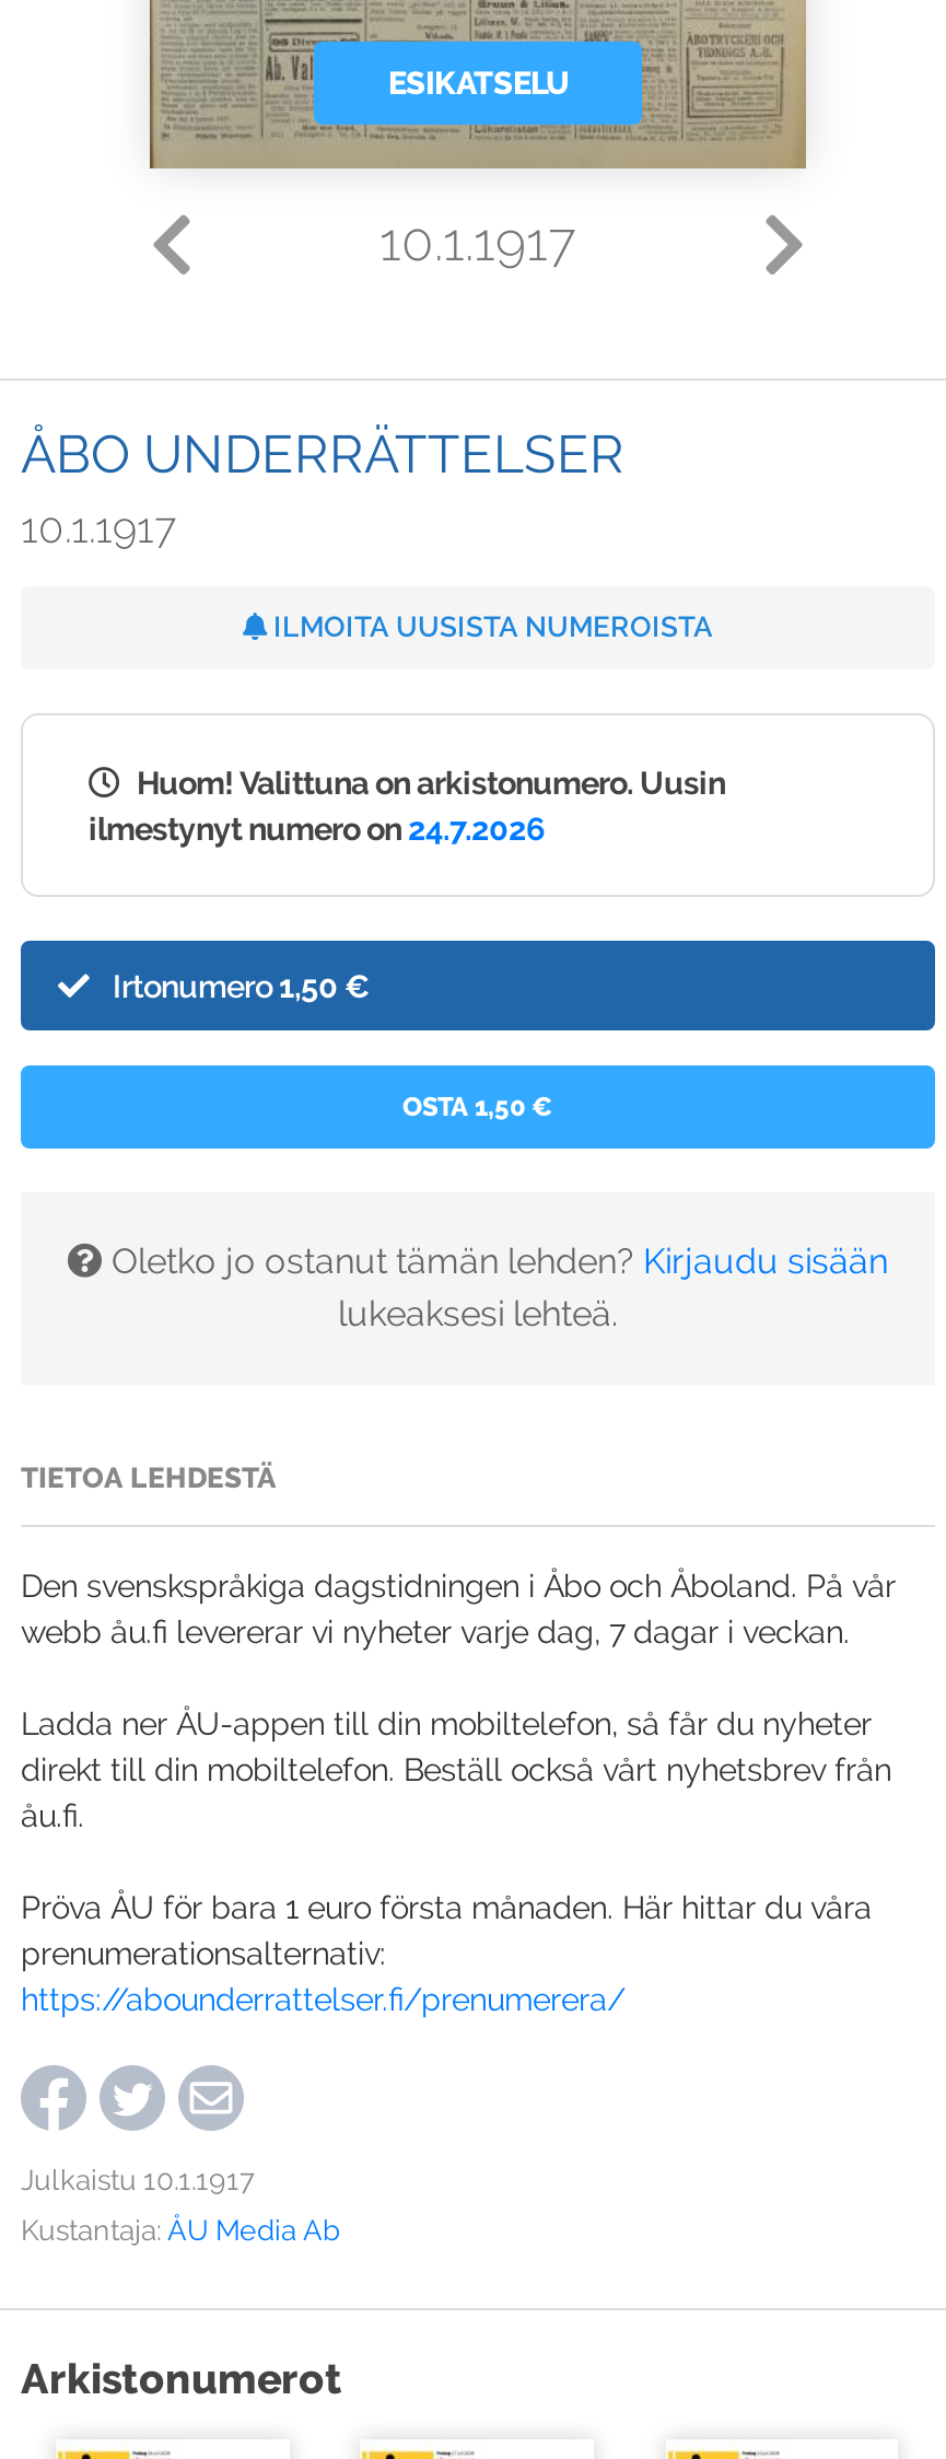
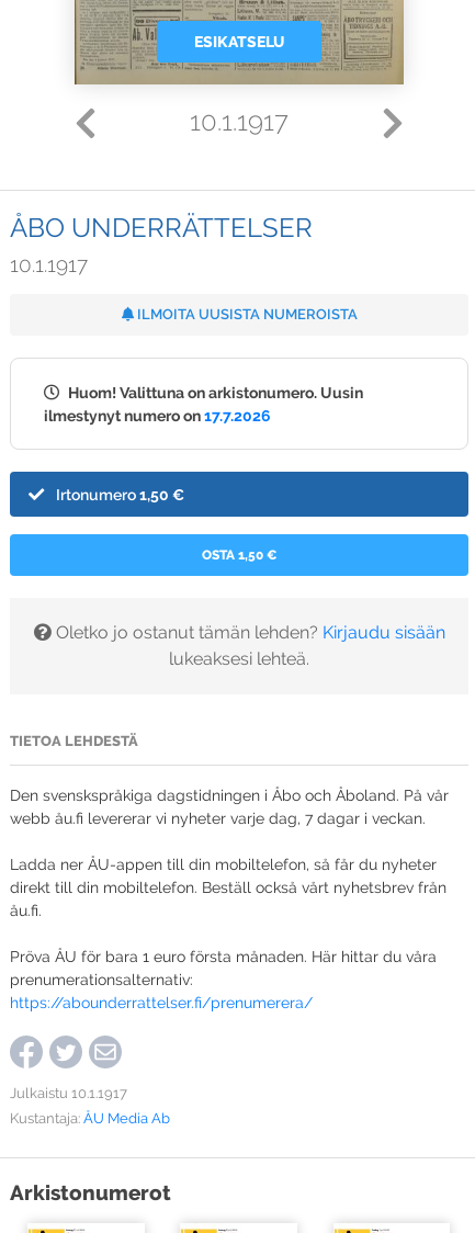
[89,809,546,847] ilmestynyt numero on 24.7.2026 -> [44,406,271,425] ilmestynyt numero on 17.7.2026

